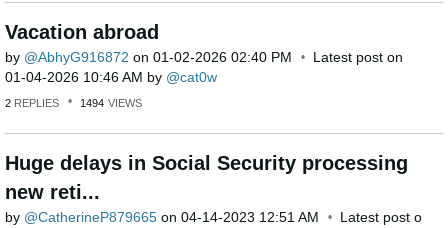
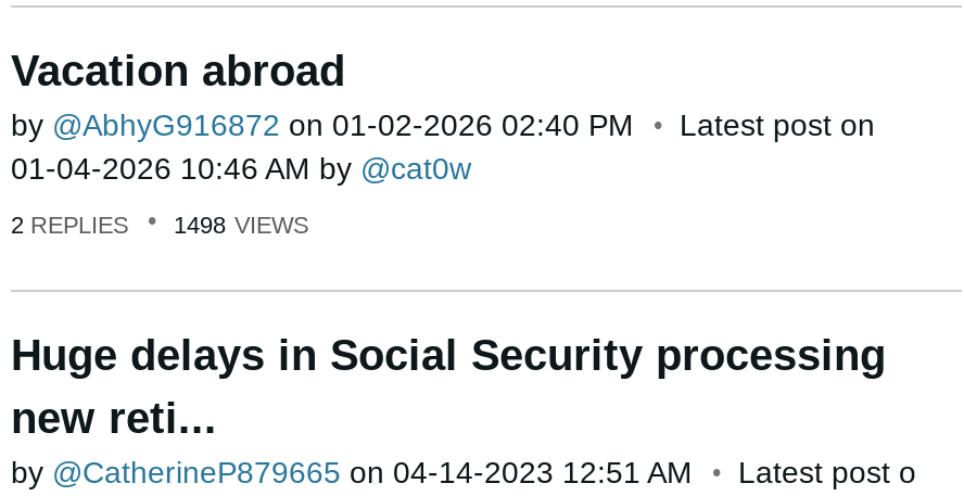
[5,97,142,109] 2 REPLIES 1494 VIEWS -> [11,211,308,237] 2 REPLIES 1498 VIEWS

